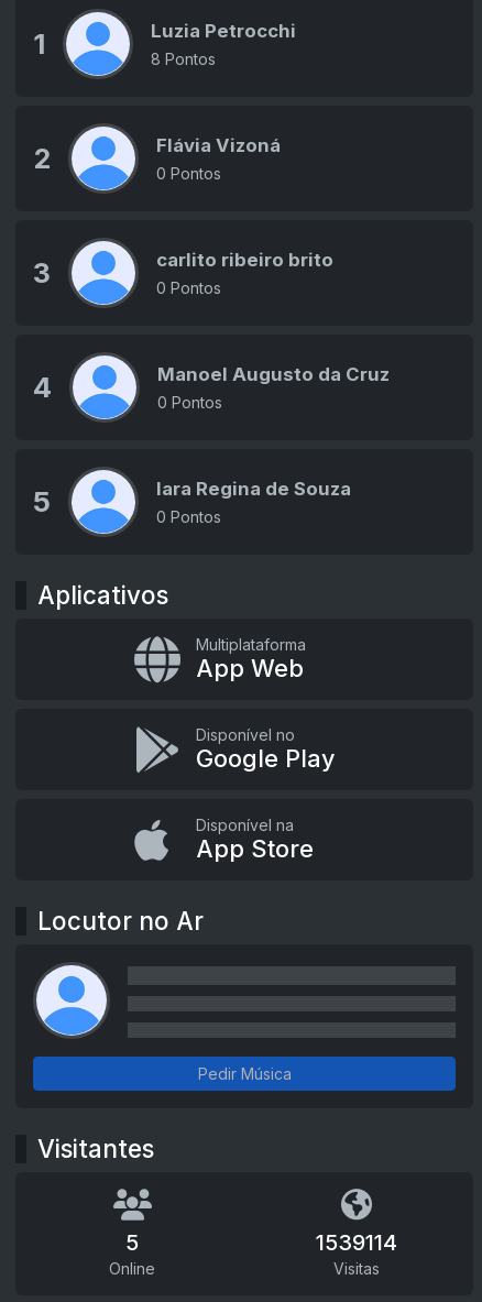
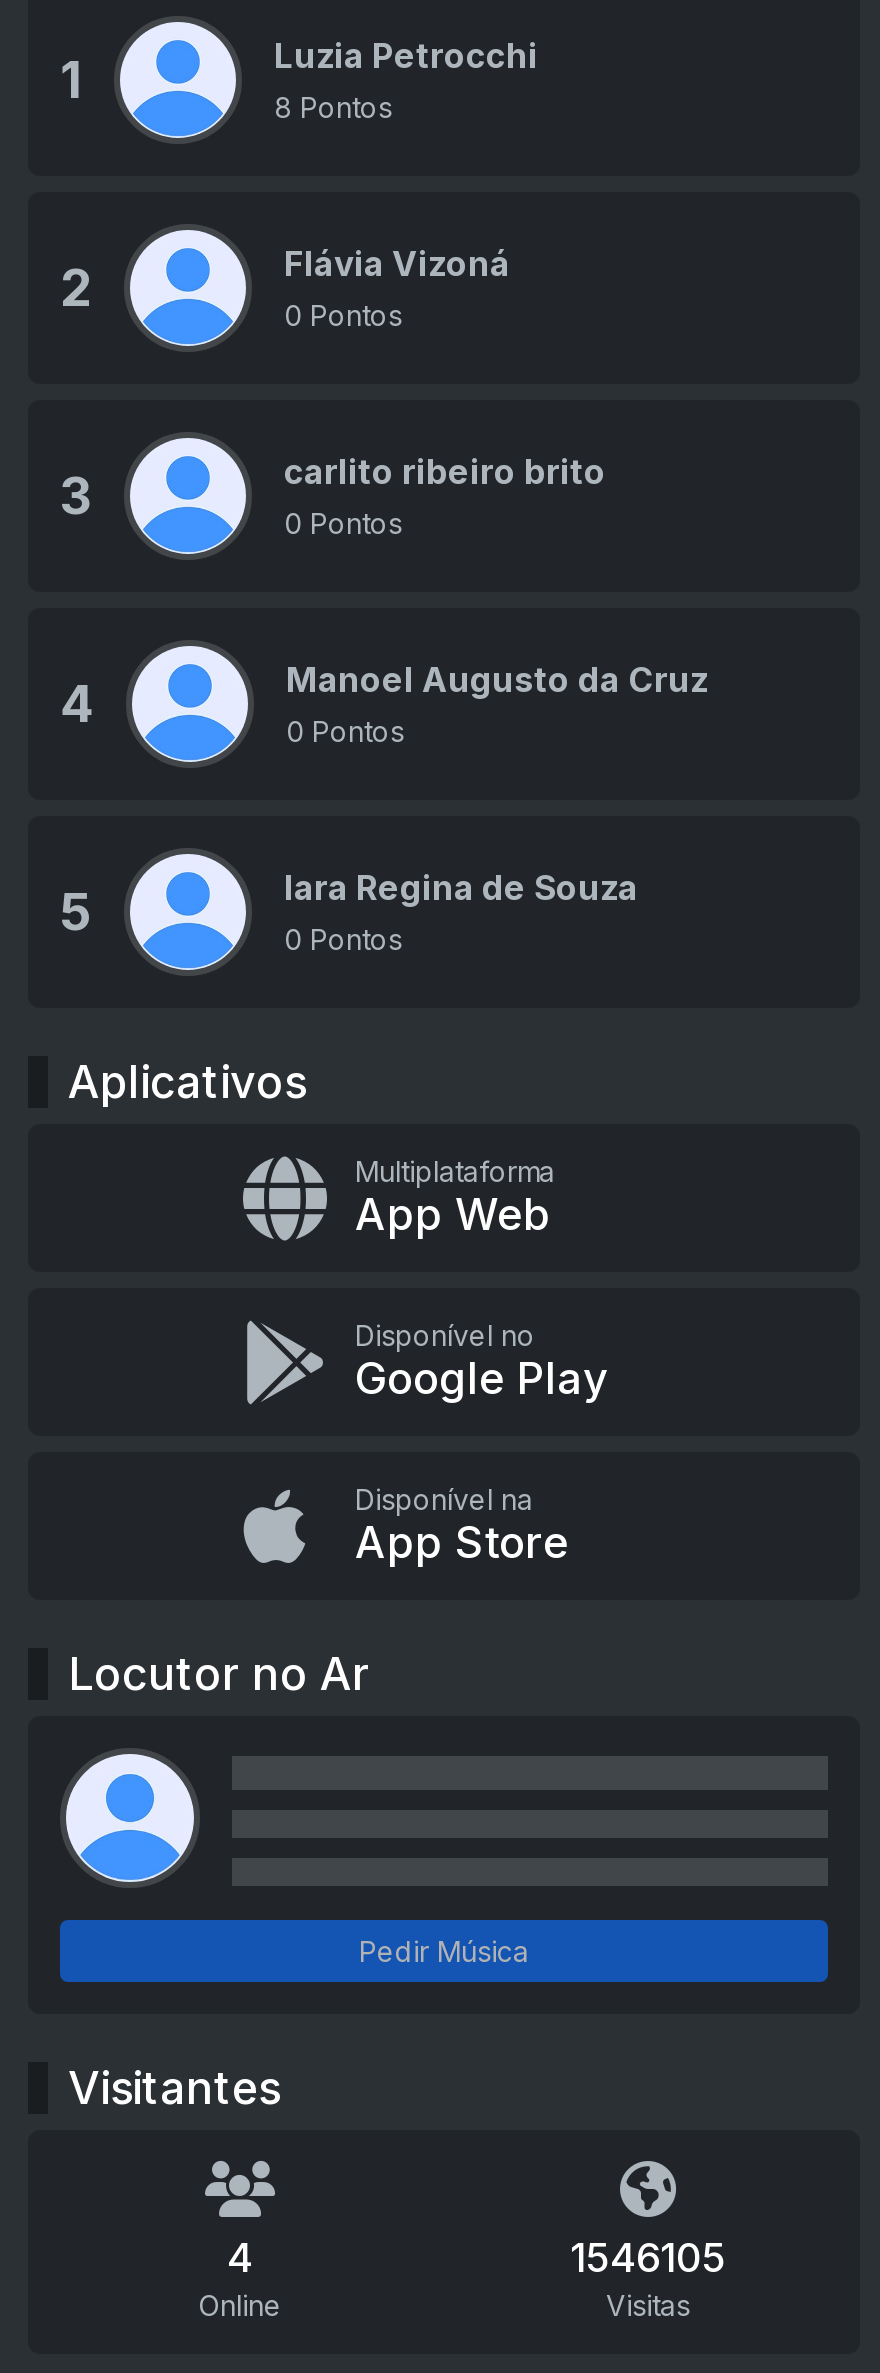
[125,1229,139,1256] 5 -> [227,2234,253,2282] 4
[316,1229,397,1256] 1539114 -> [570,2234,726,2282] 1546105

